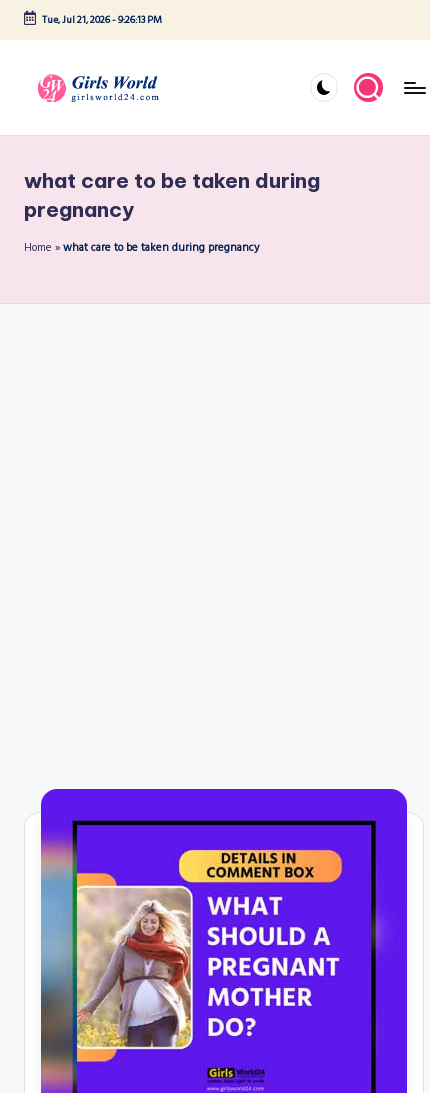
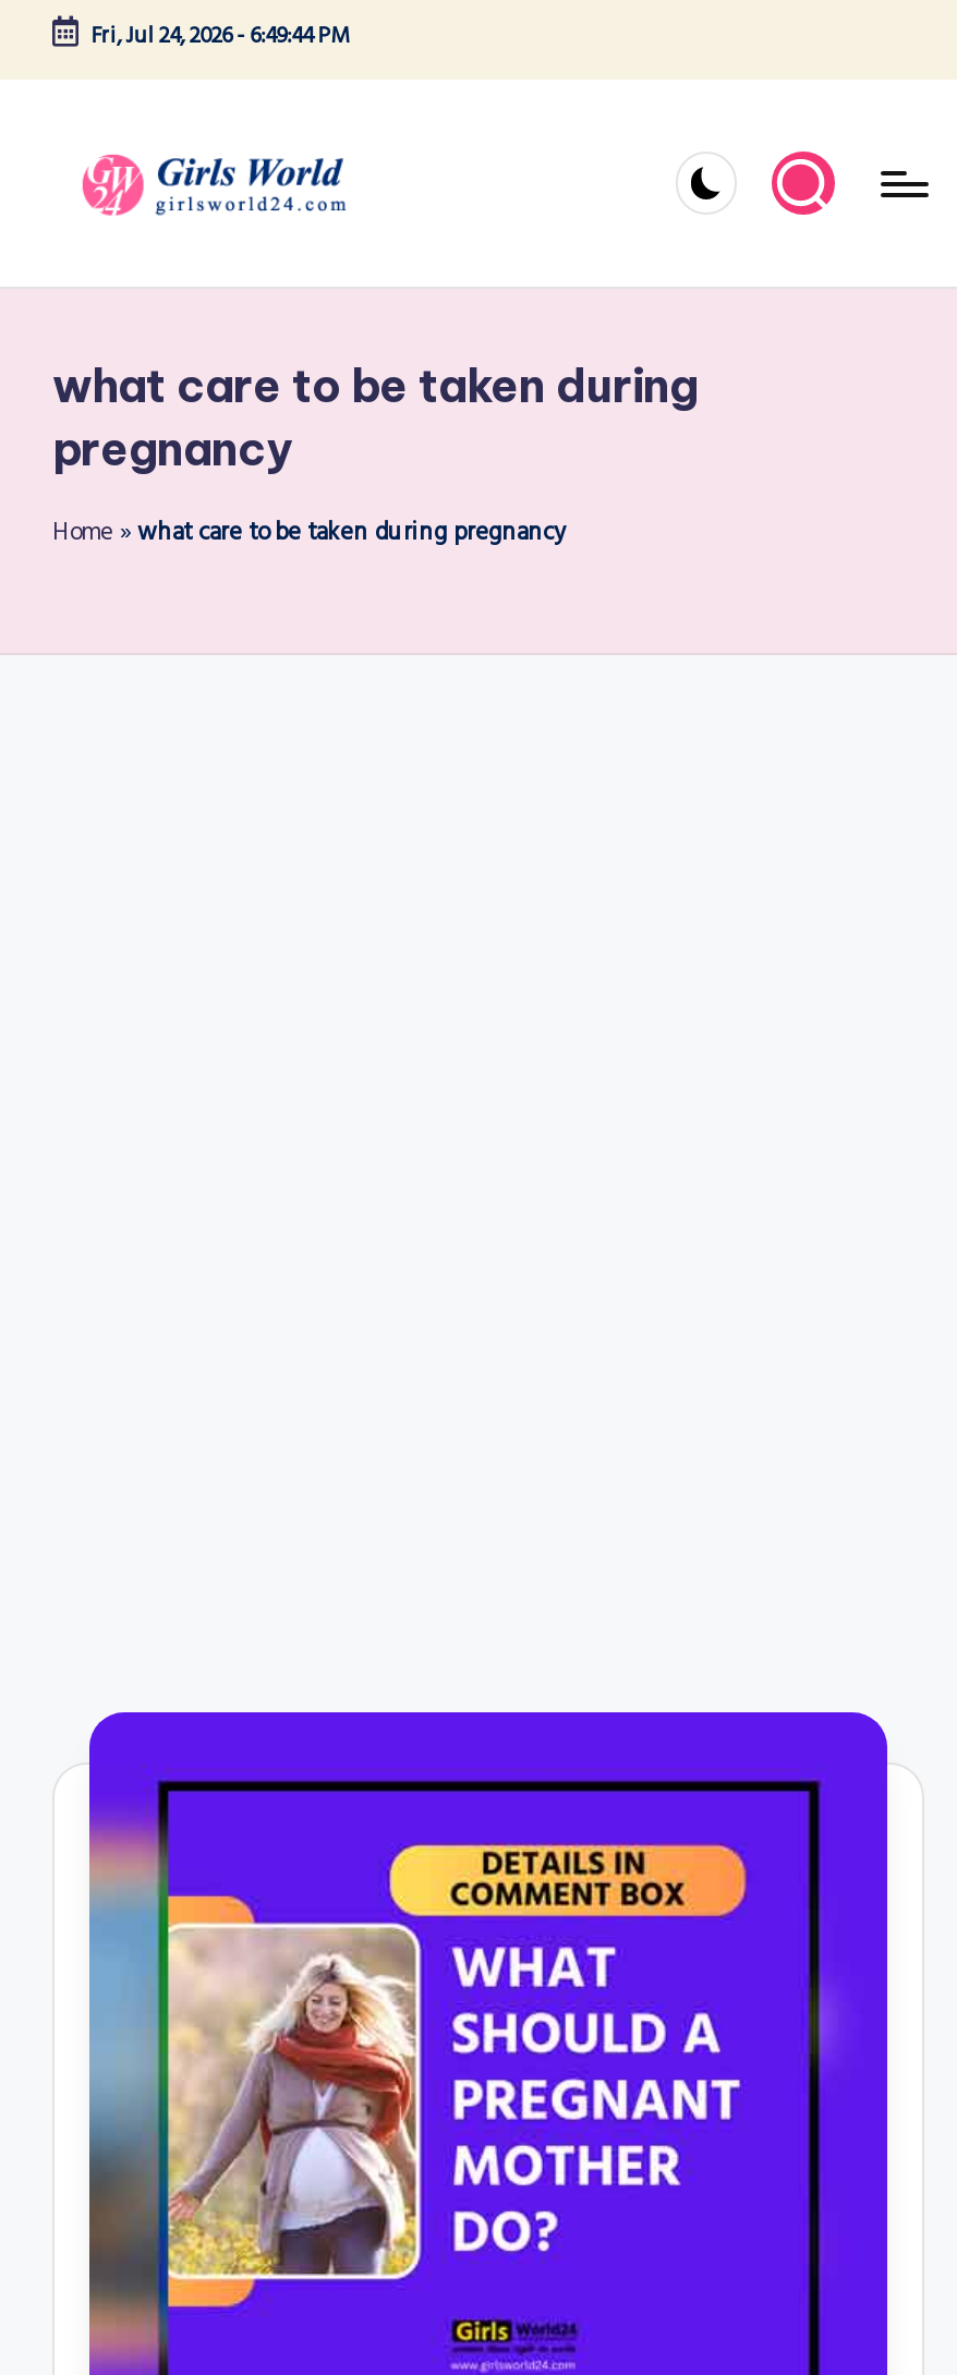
[42,11,162,28] Tue, Jul 21, 2026- 9:26:13 PM -> [91,16,350,53] Fri, Jul 24, 2026- 6:49:44 PM

